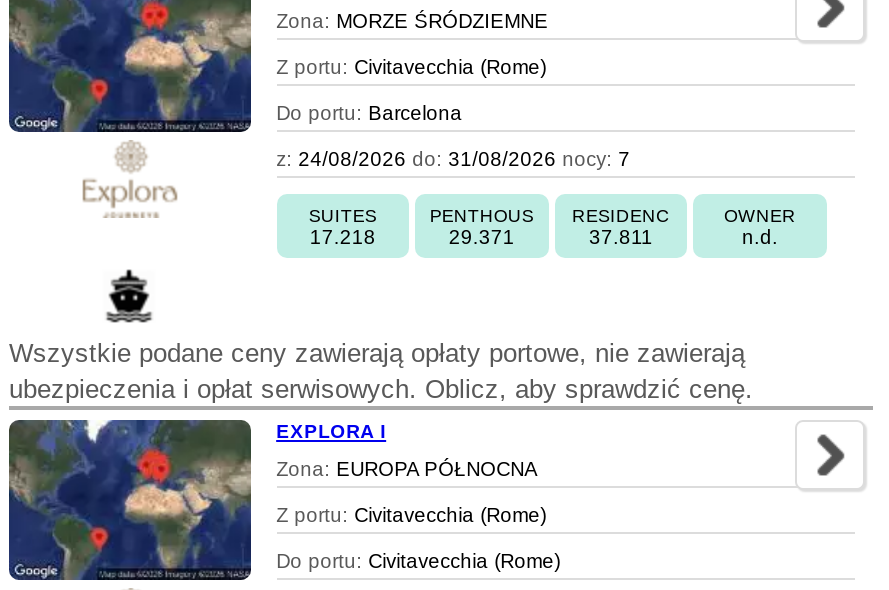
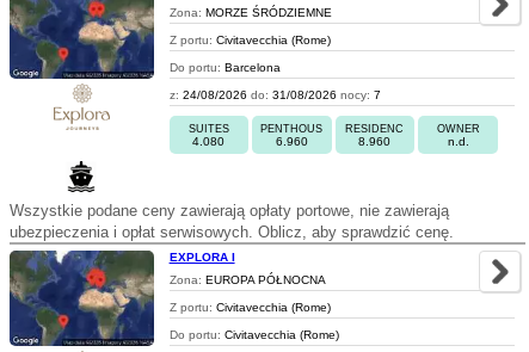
[310,226,376,248] 17.218 -> [193,135,225,148] 4.080
[449,226,515,248] 29.371 -> [276,135,308,148] 6.960
[589,226,653,248] 37.811 -> [359,135,391,148] 8.960

